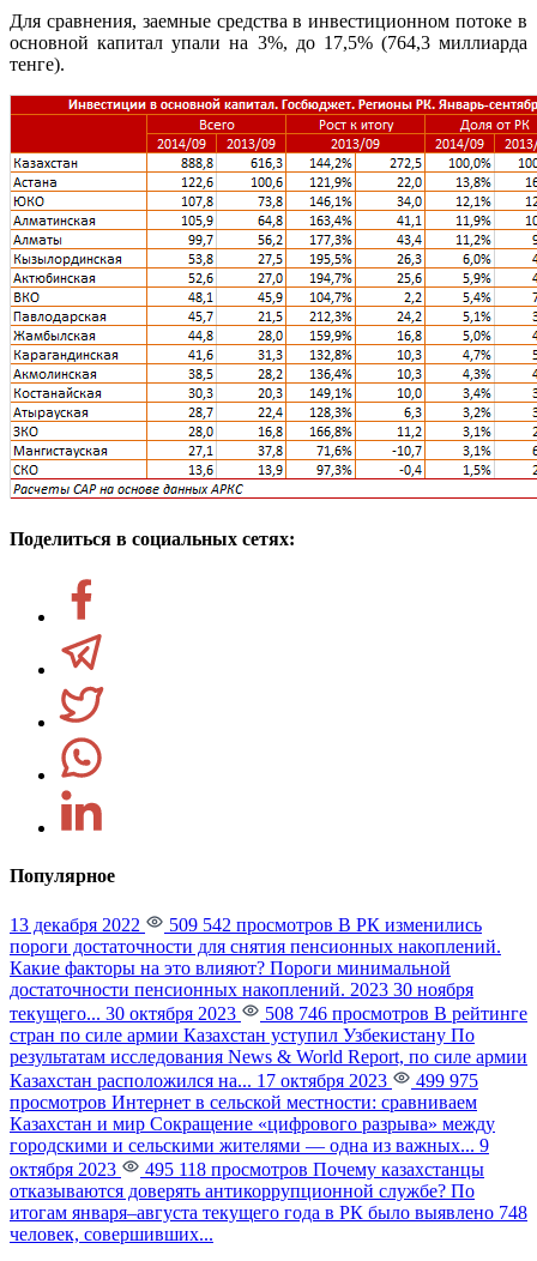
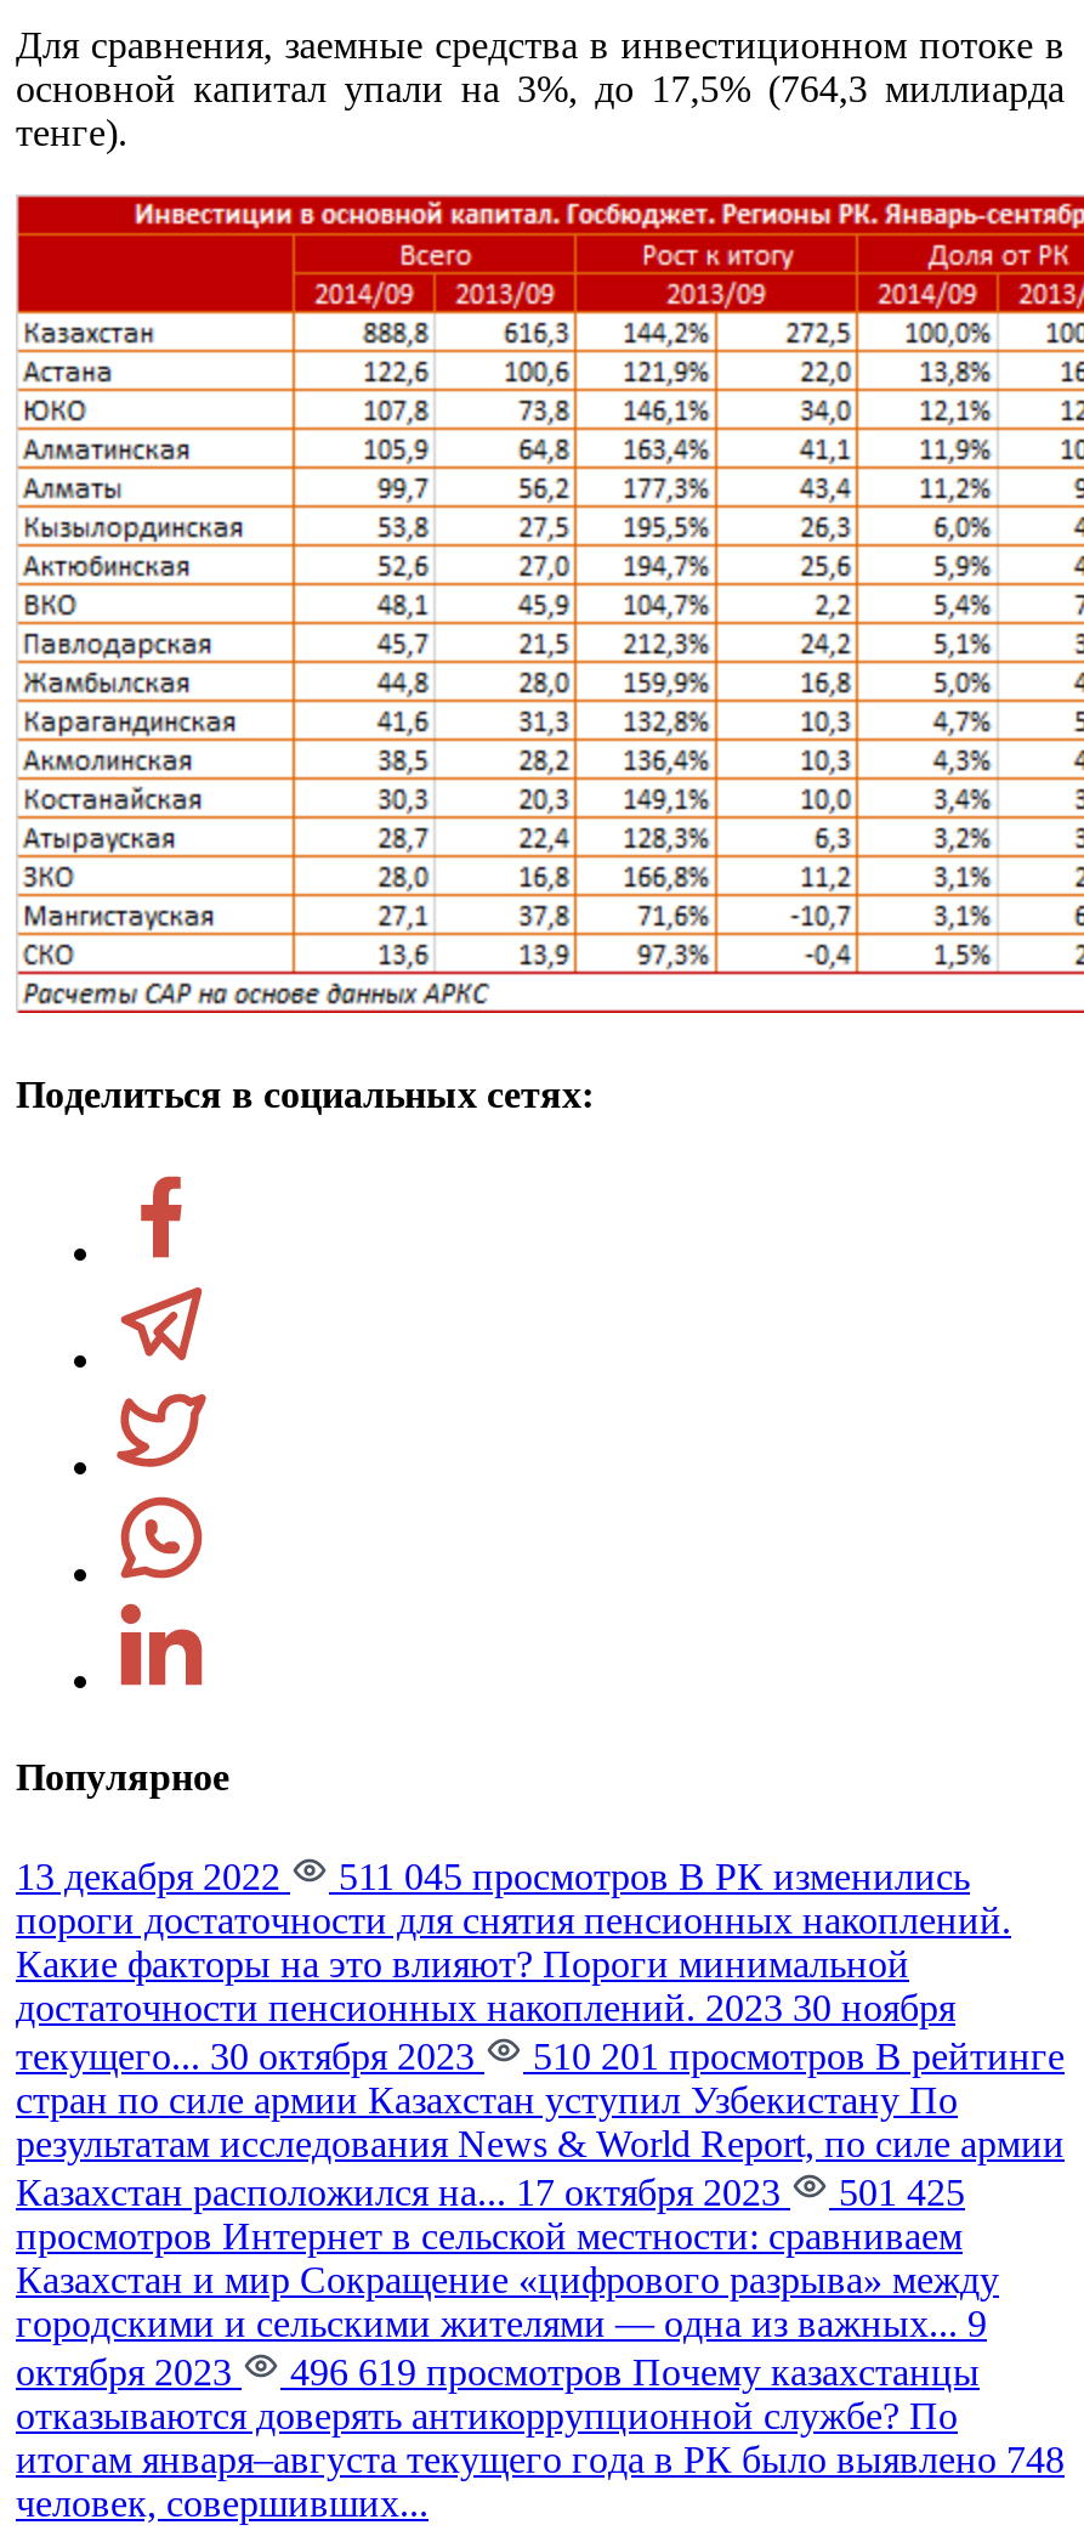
[164,914,482,935] 509 542 просмотров В РК изменились -> [329,1856,970,1897] 511 045 просмотров В РК изменились
[260,1003,527,1024] 508 746 просмотров В рейтинге -> [523,2035,1065,2077] 510 201 просмотров В рейтинге
[10,1070,478,1091] Казахстан расположился на... 17 октября 2023 499 975 -> [16,2171,965,2213] Казахстан расположился на... 17 октября 2023 501 425
[140,1159,484,1179] 495 118 просмотров Почему казахстанцы -> [280,2351,980,2392] 496 619 просмотров Почему казахстанцы

